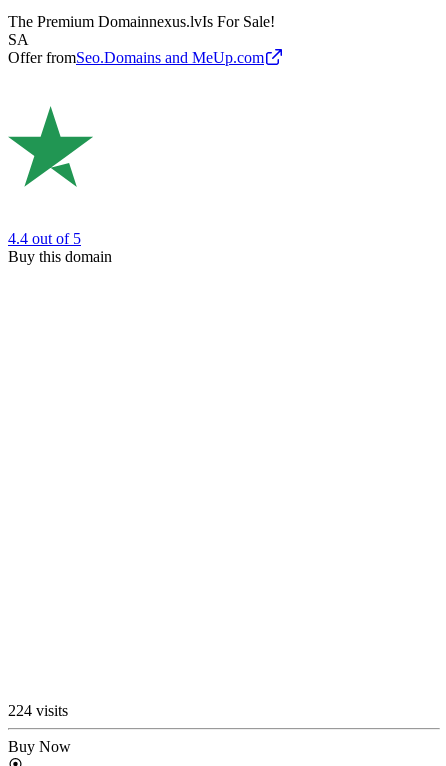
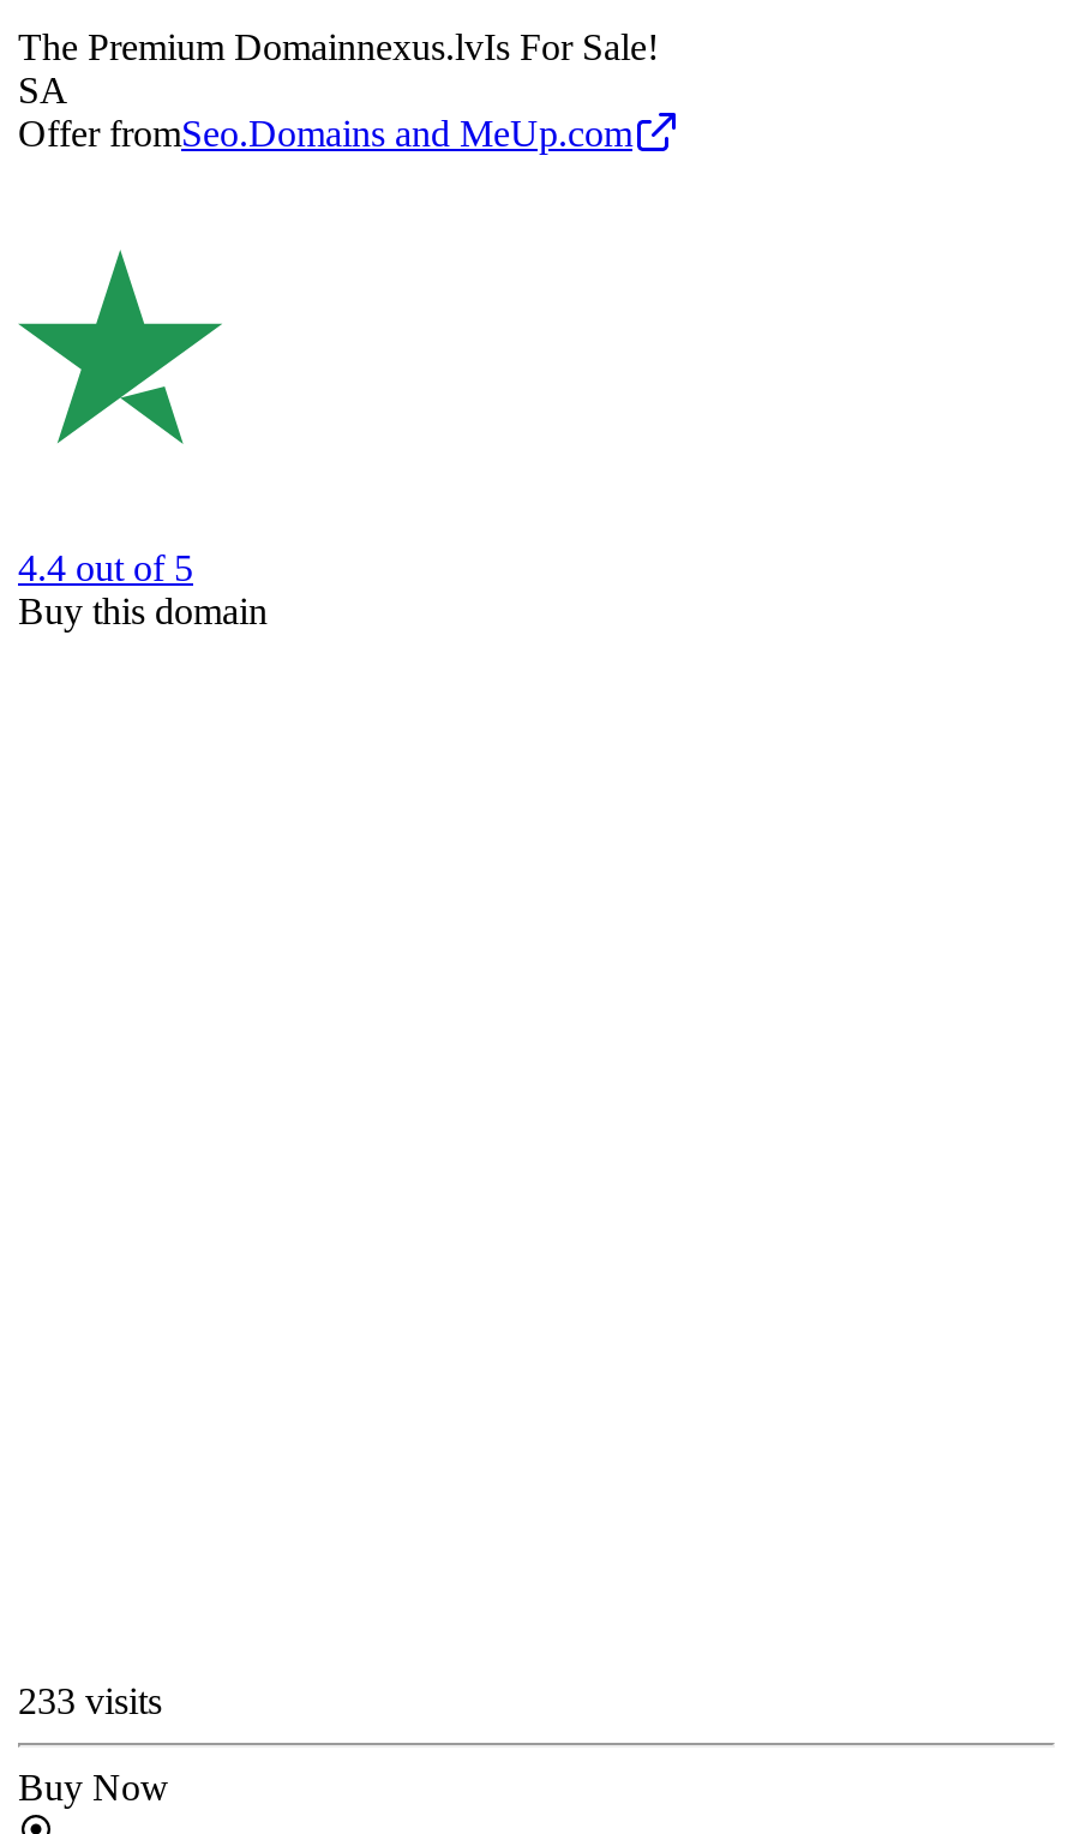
[8,702,68,719] 224 visits -> [18,1679,162,1720] 233 visits

